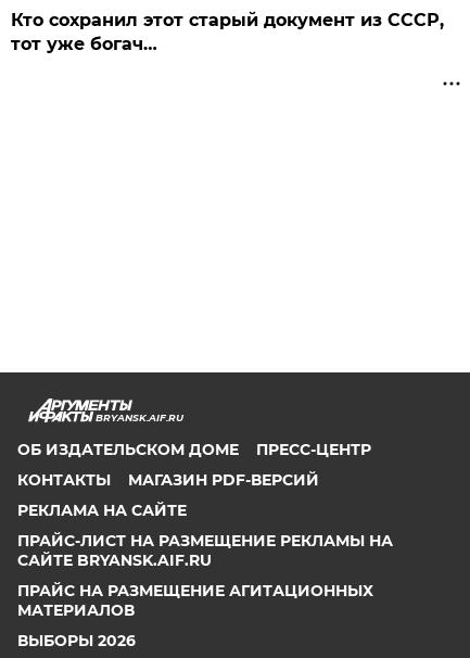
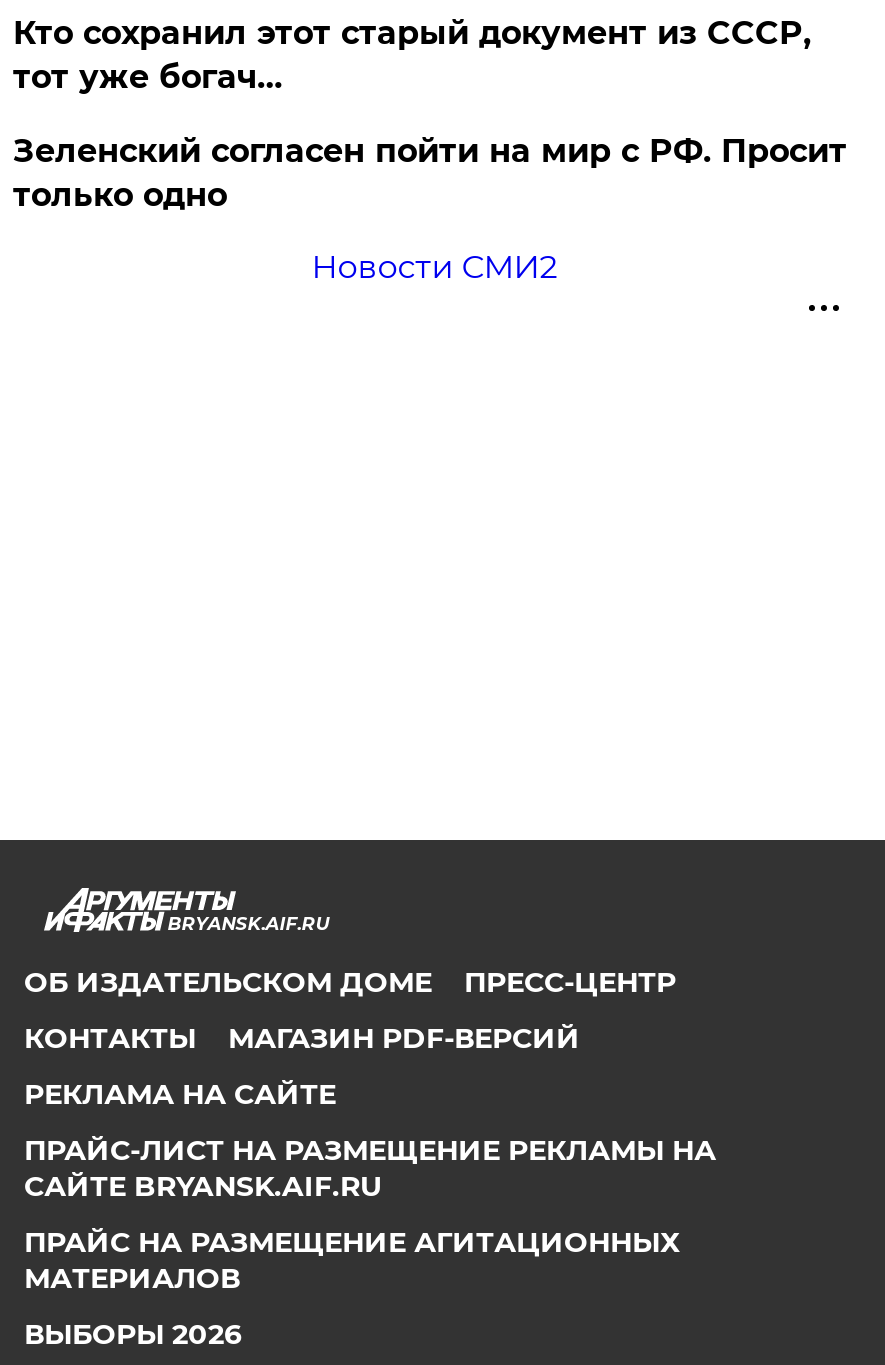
none -> [13,132,847,286] Зеленский согласен пойти на мир с РФ. Просит | только одно | Новости СМИ2

